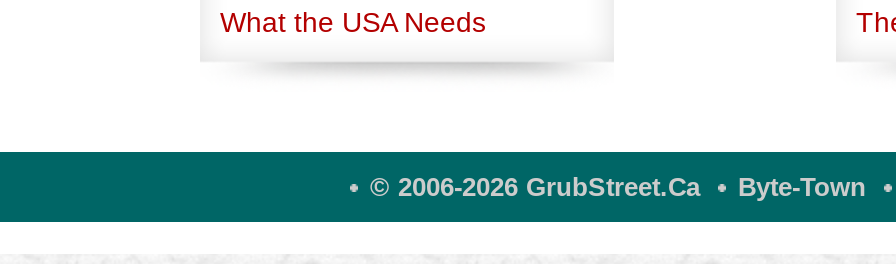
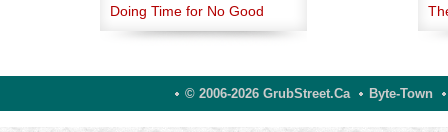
[220,6,486,38] What the USA Needs -> [110,3,264,19] Doing Time for No Good

